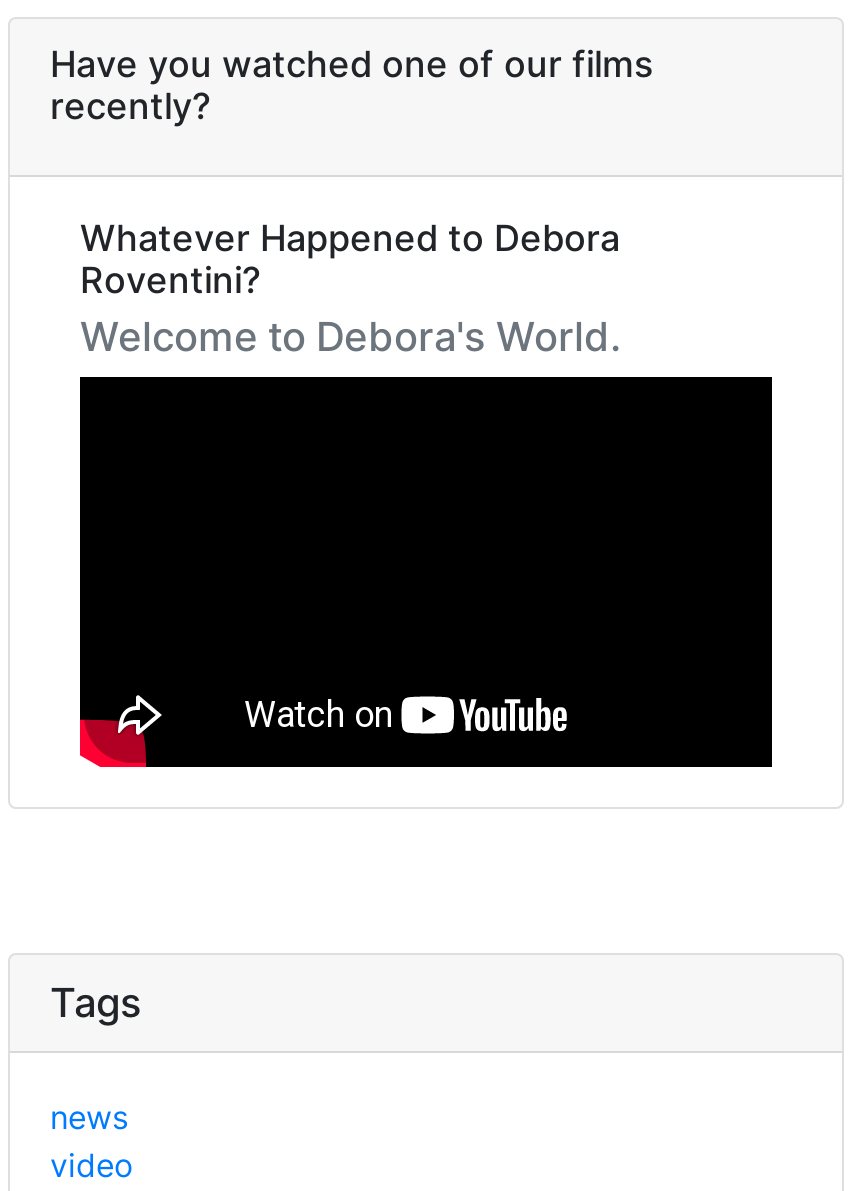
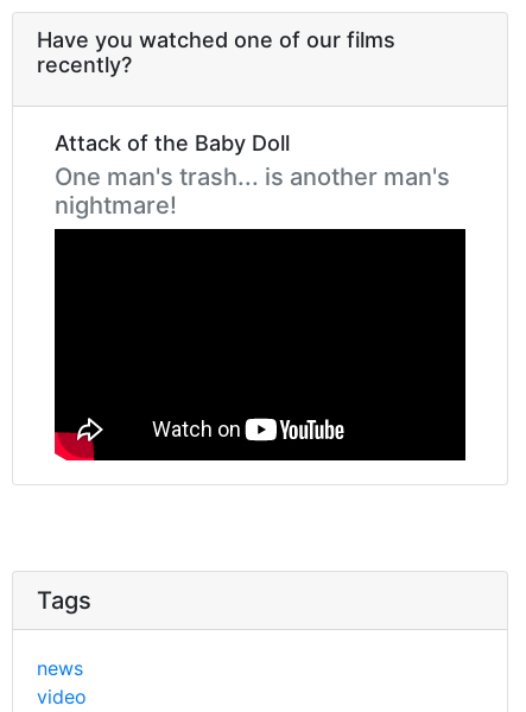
[80,217,622,361] Whatever Happened to Debora | Roventini? | Welcome to Debora's World. -> [55,131,450,220] Attack of the Baby Doll | One man's trash... is another man's | nightmare!

